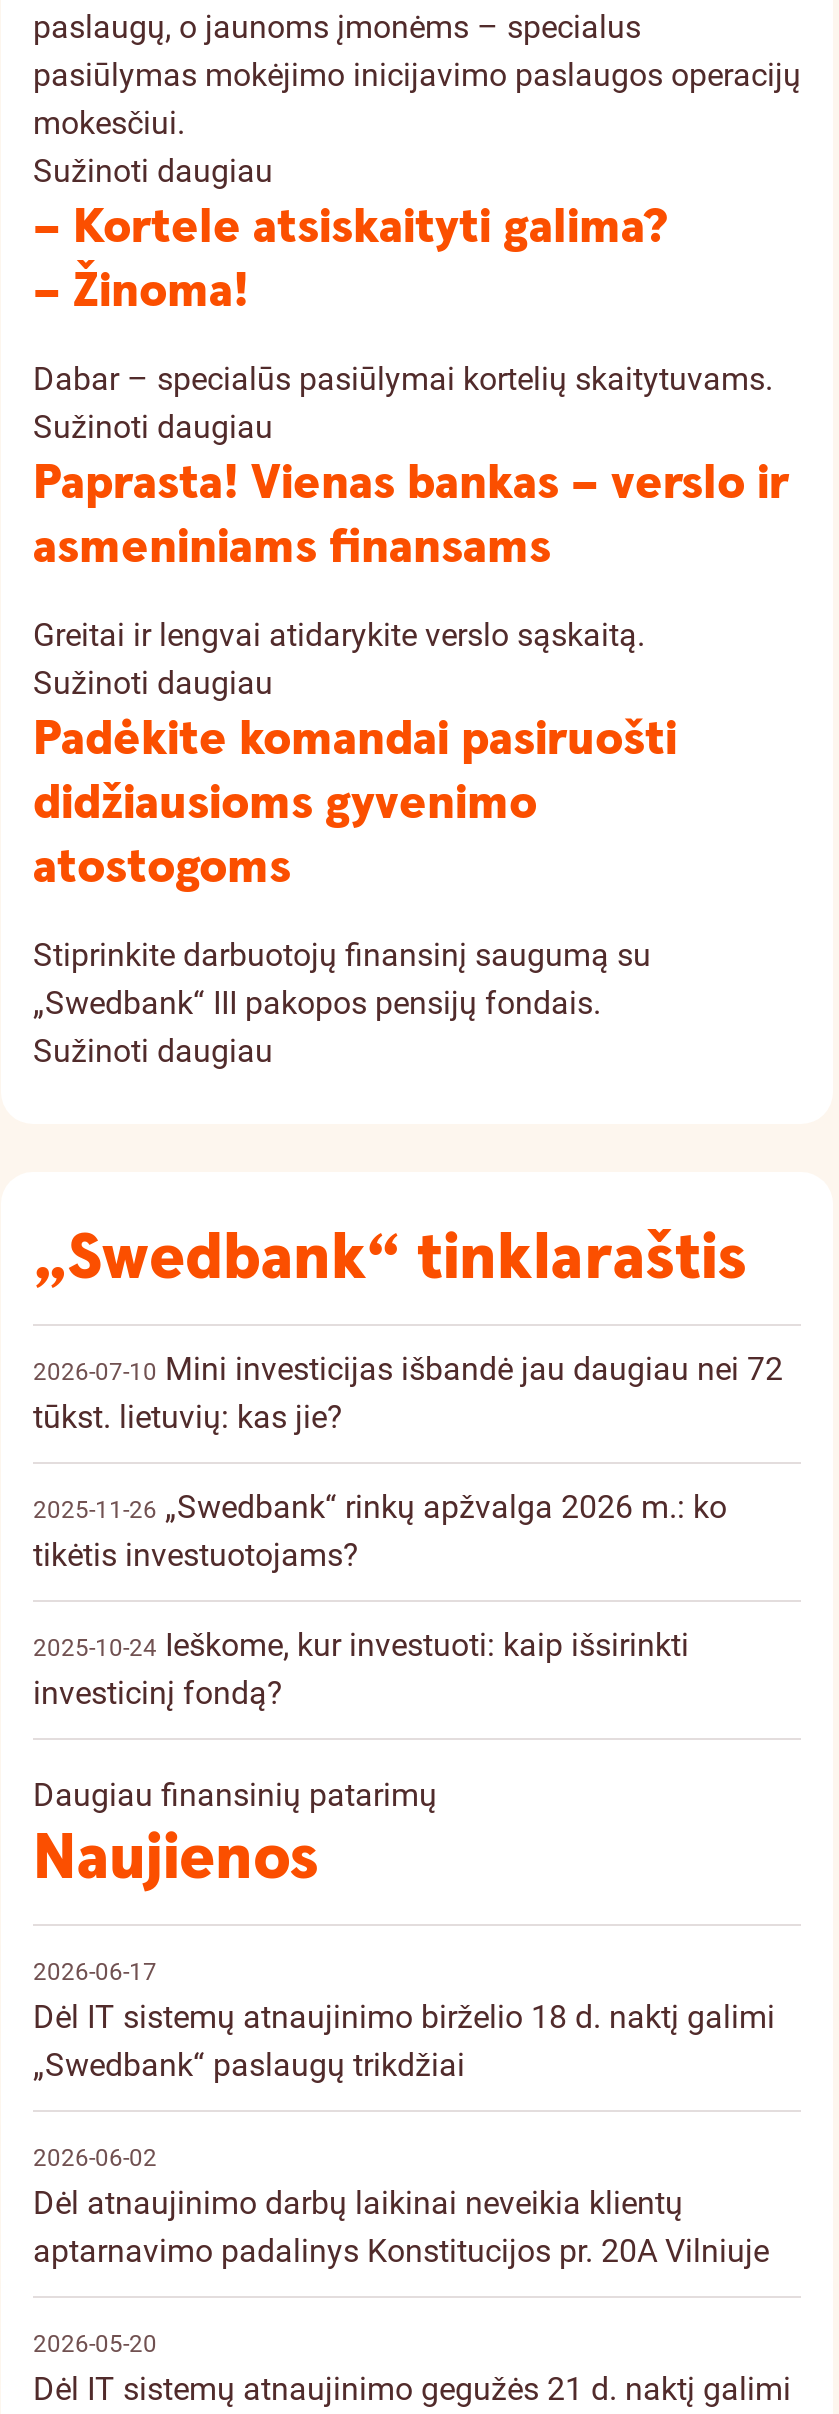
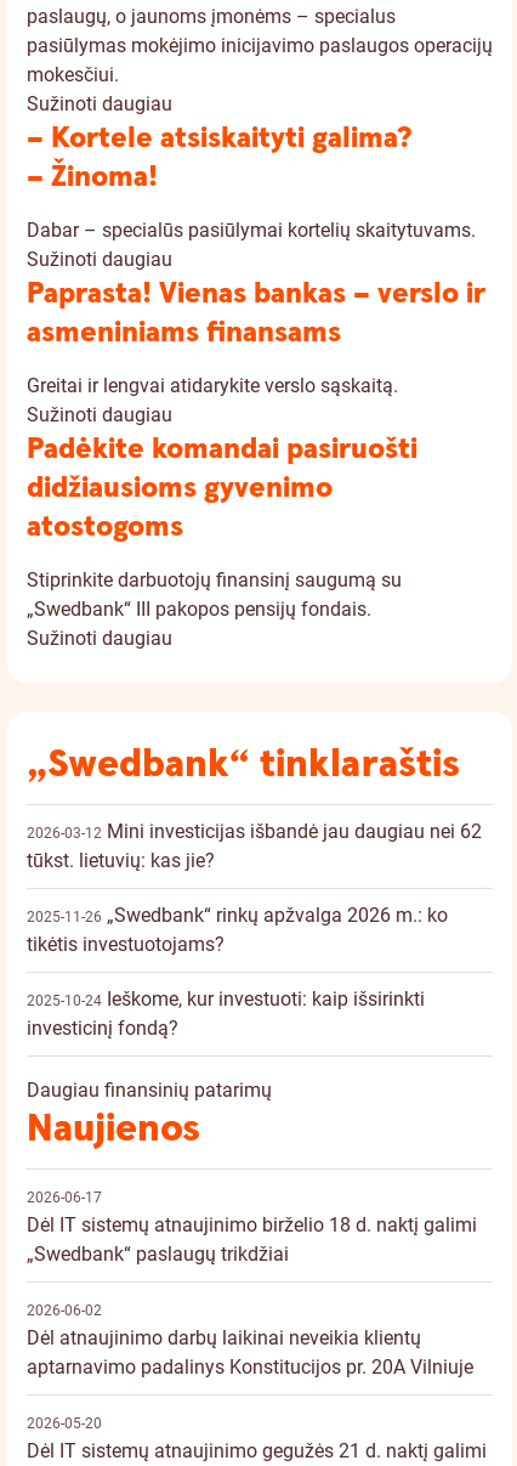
[33,1350,783,1388] 2026-07-10 Mini investicijas išbandė jau daugiau nei 72 -> [27,820,482,843] 2026-03-12 Mini investicijas išbandė jau daugiau nei 62

